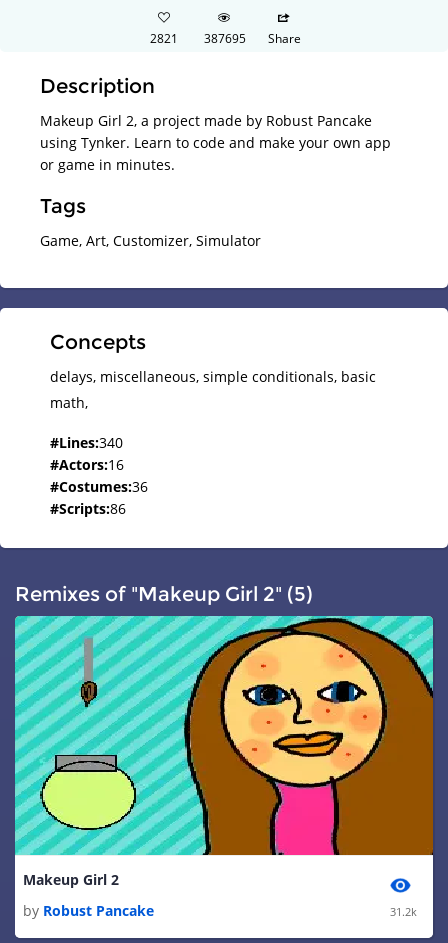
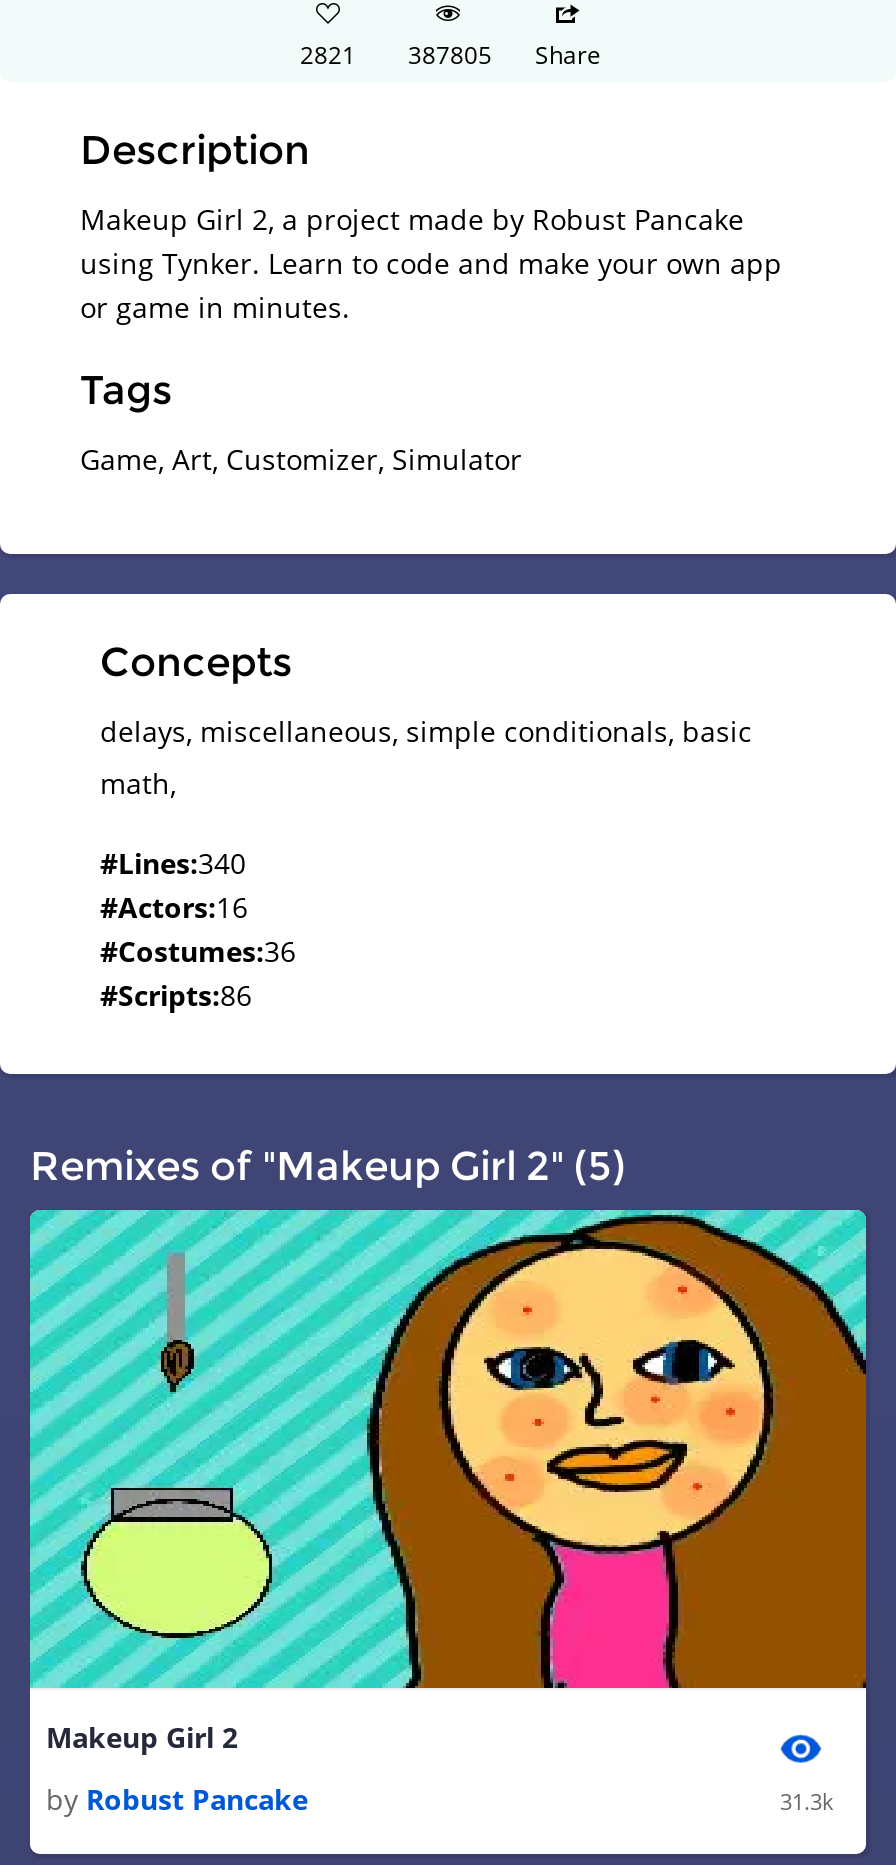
[150,30,300,47] 2821 387695 Share -> [300,38,601,72] 2821 387805 Share
[390,904,417,919] 31.2k -> [780,1786,834,1816] 31.3k

